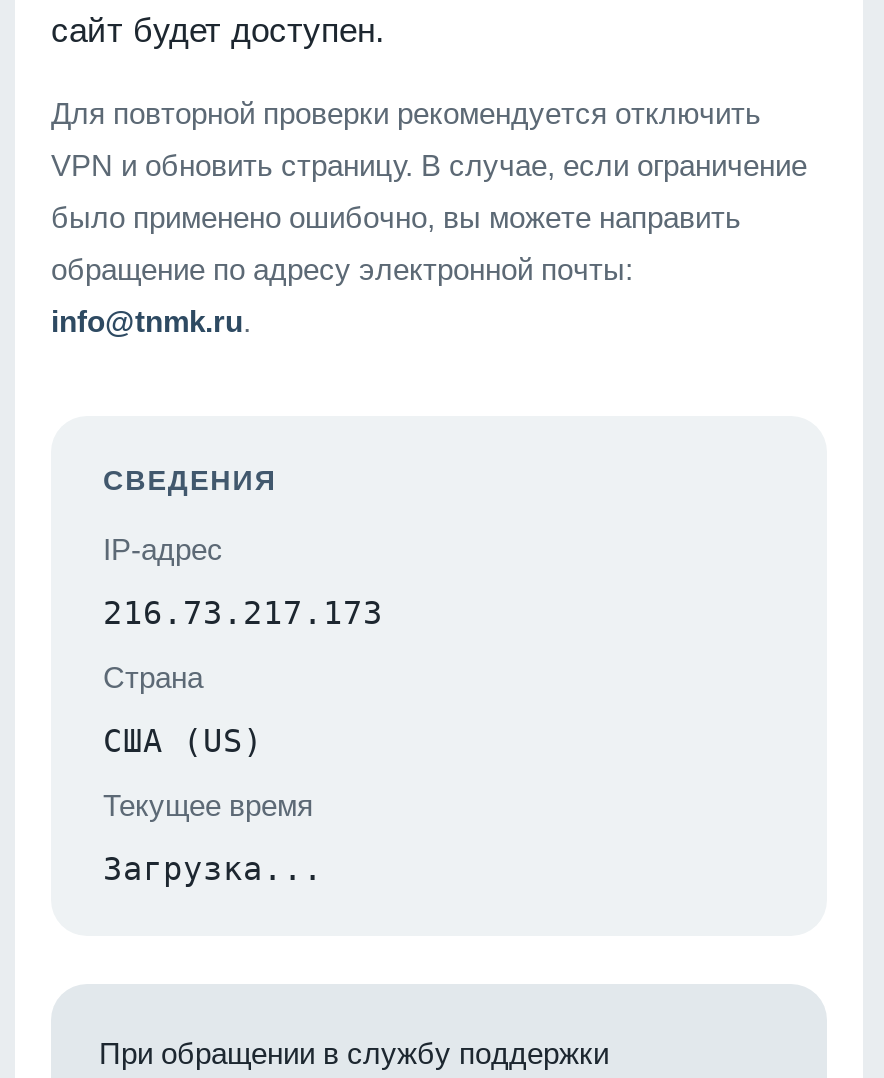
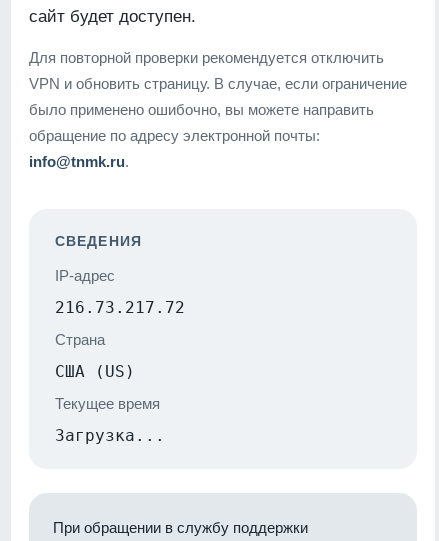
[103,593,383,631] 216.73.217.173 -> [55,297,185,316] 216.73.217.72

